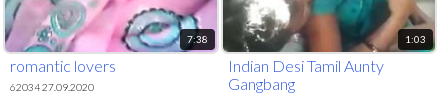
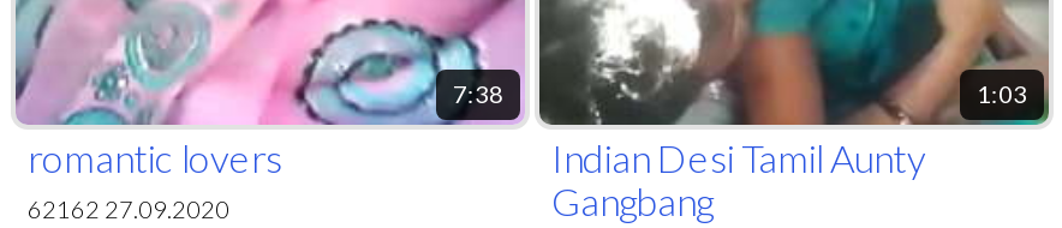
[10,81,94,93] 62034 27.09.2020 -> [28,194,229,222] 62162 27.09.2020

